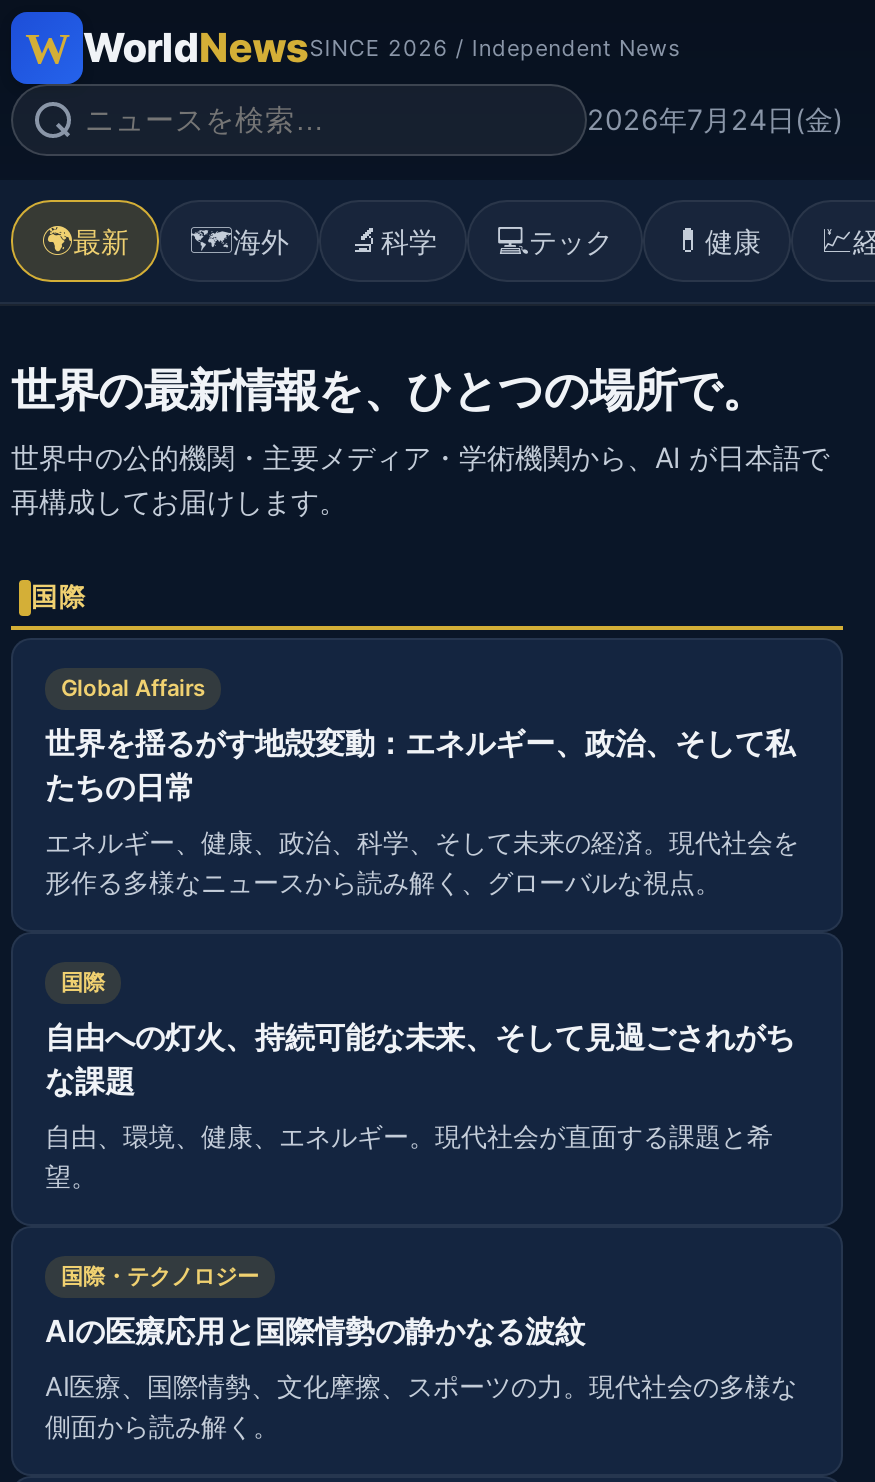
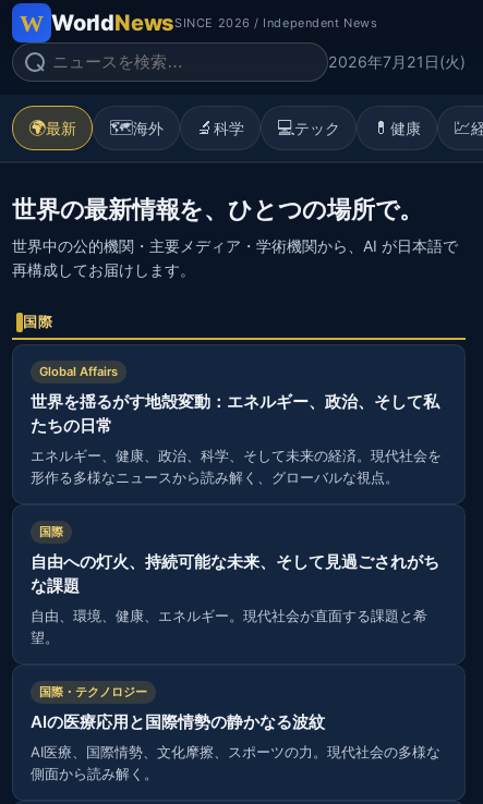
[587,102,843,136] 2026年7月24日(金) -> [328,52,466,71] 2026年7月21日(火)

